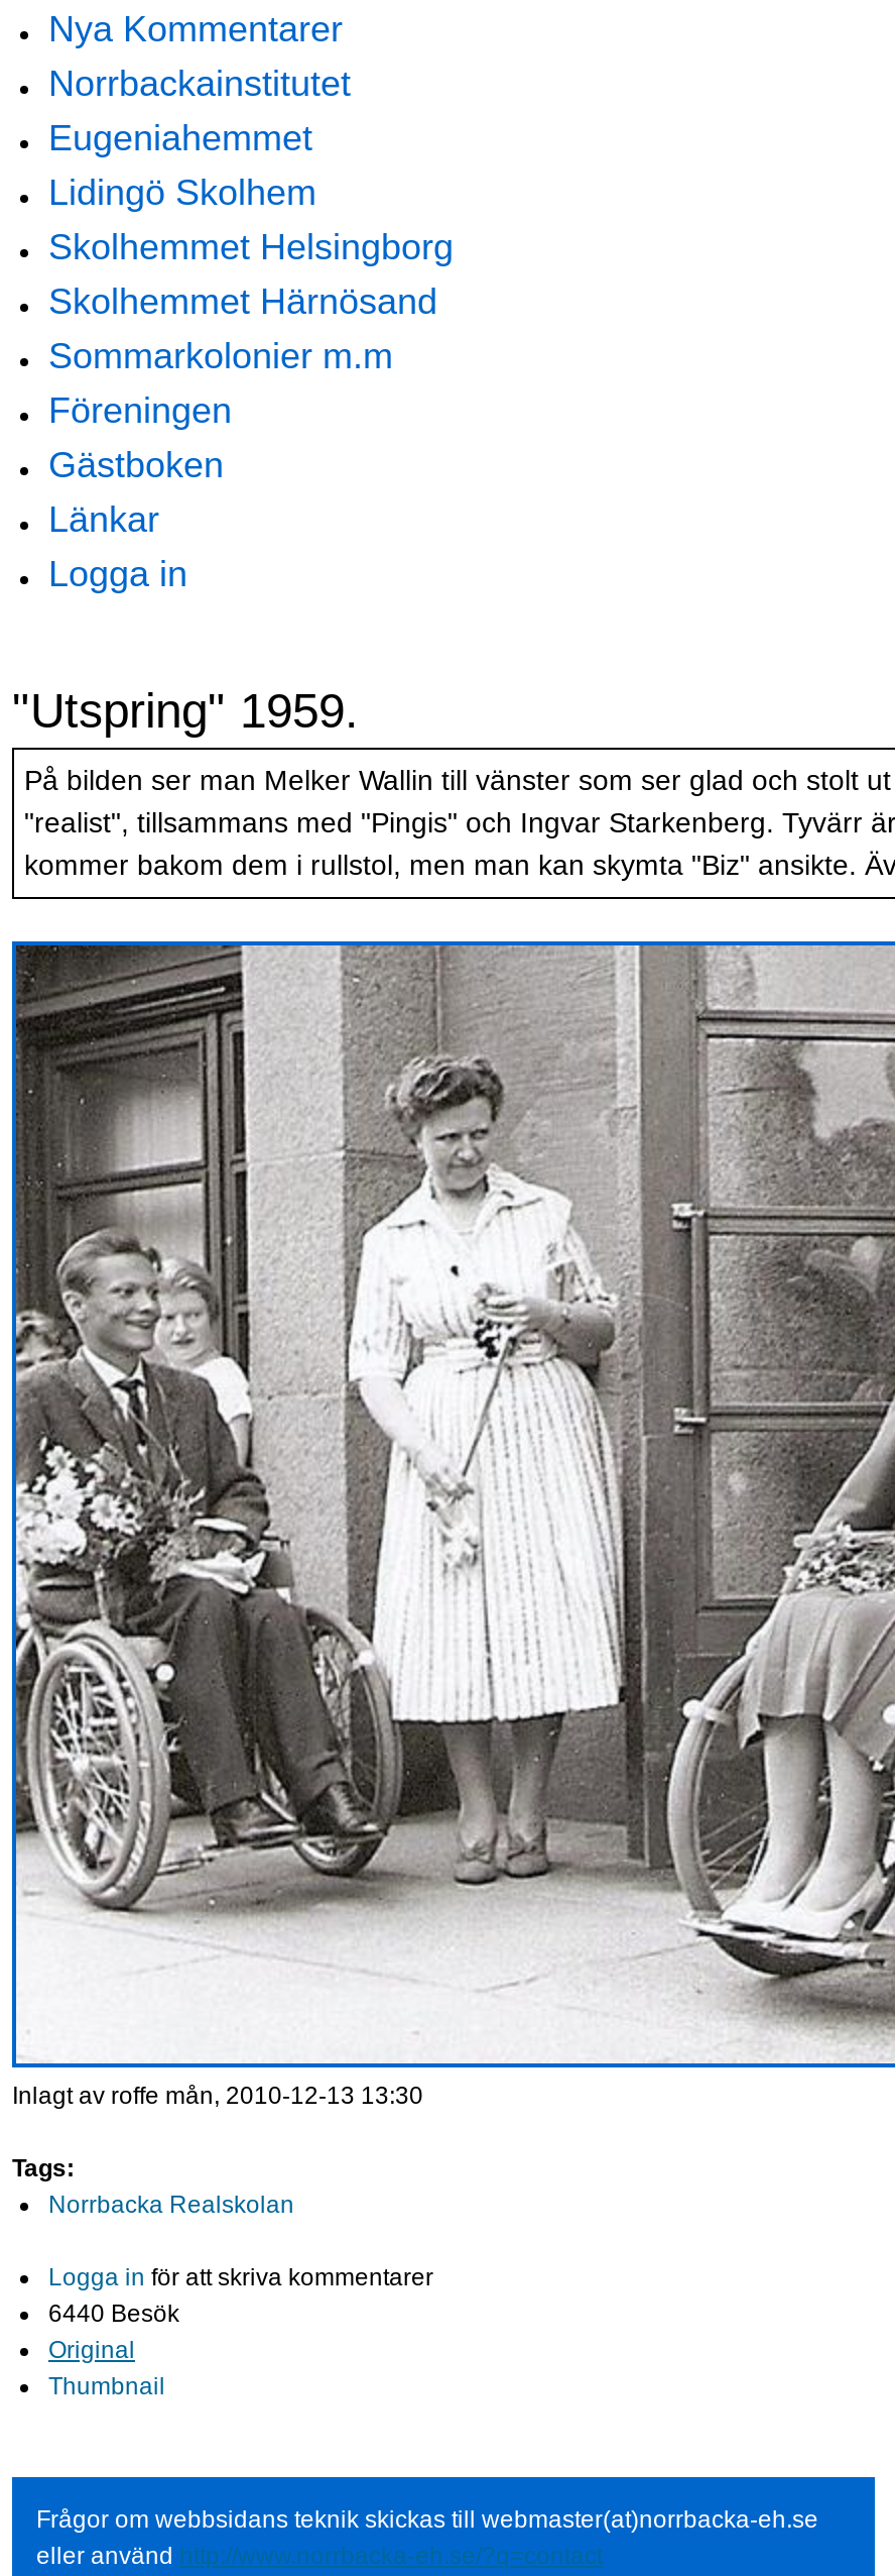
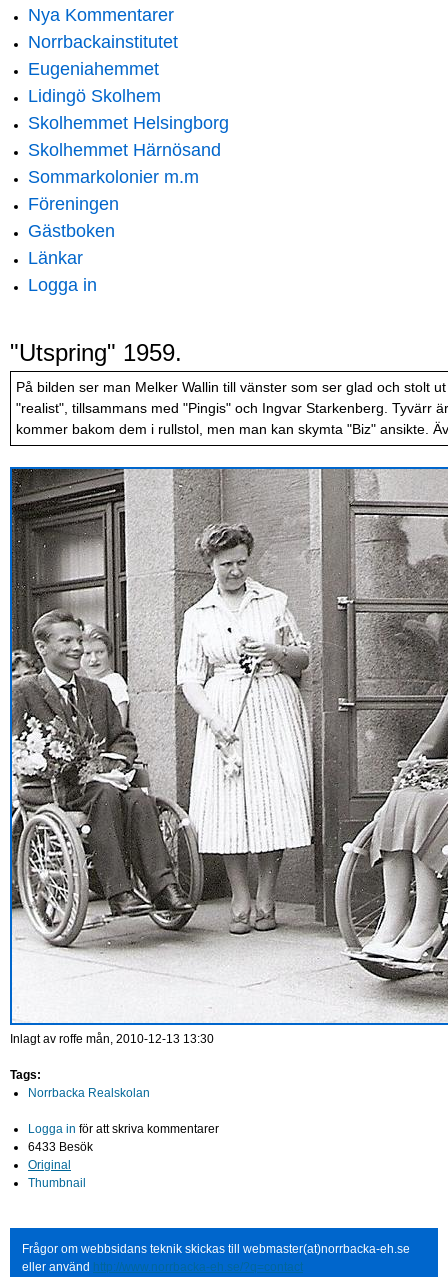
[48,2300,179,2328] 6440 Besök -> [28,1140,93,1154] 6433 Besök

